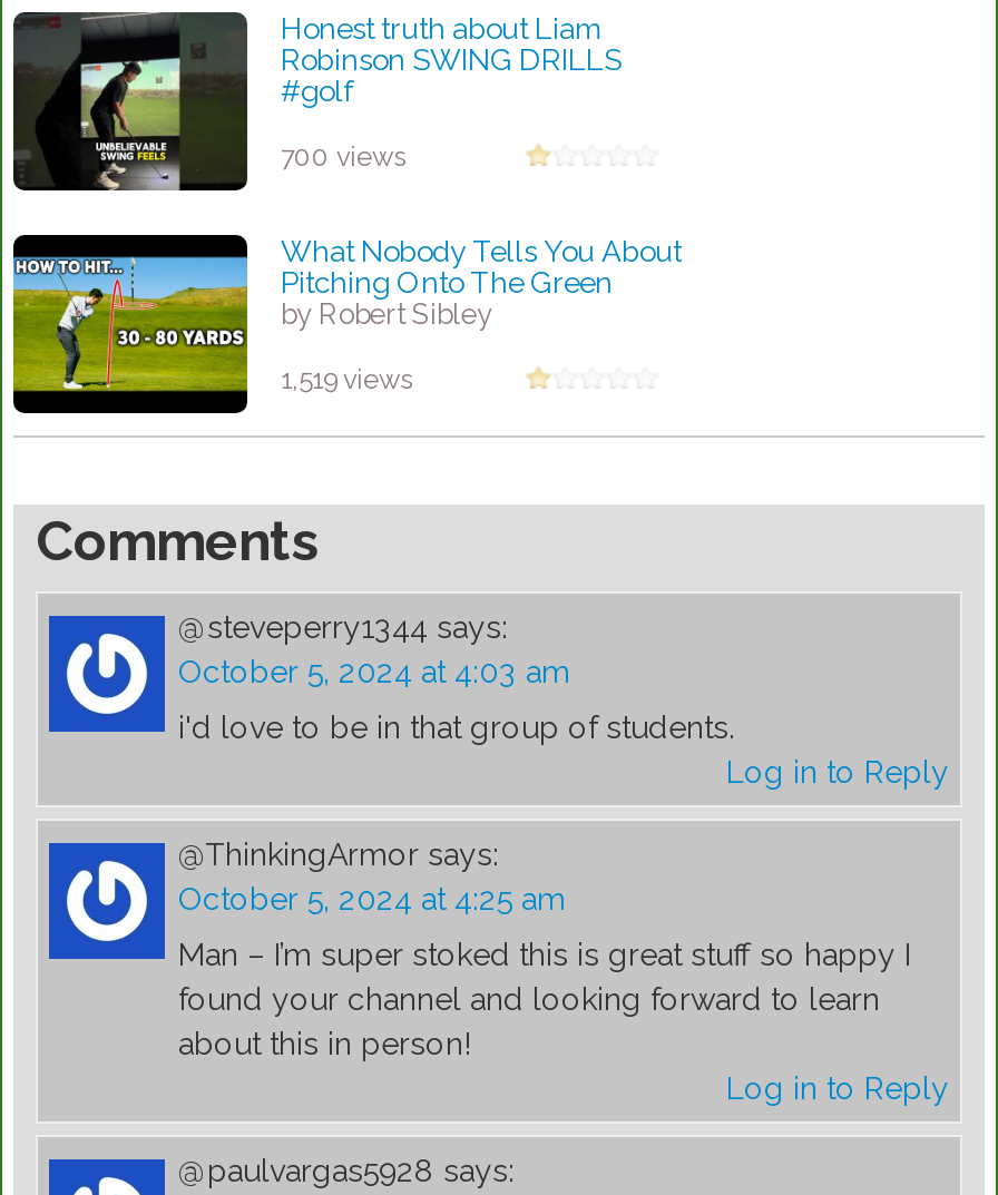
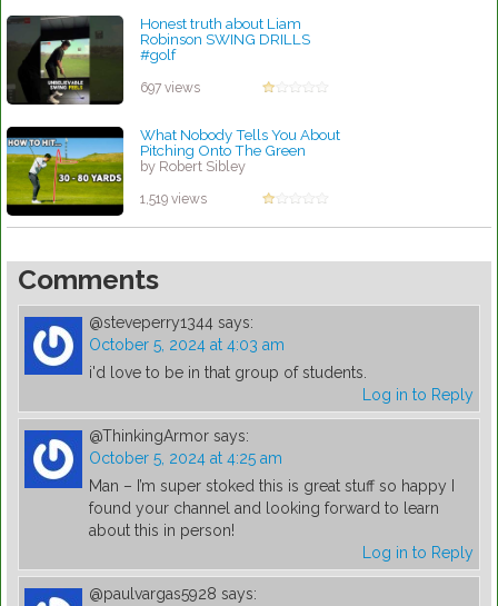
[281,142,408,174] 700 views -> [140,81,200,96] 697 views

